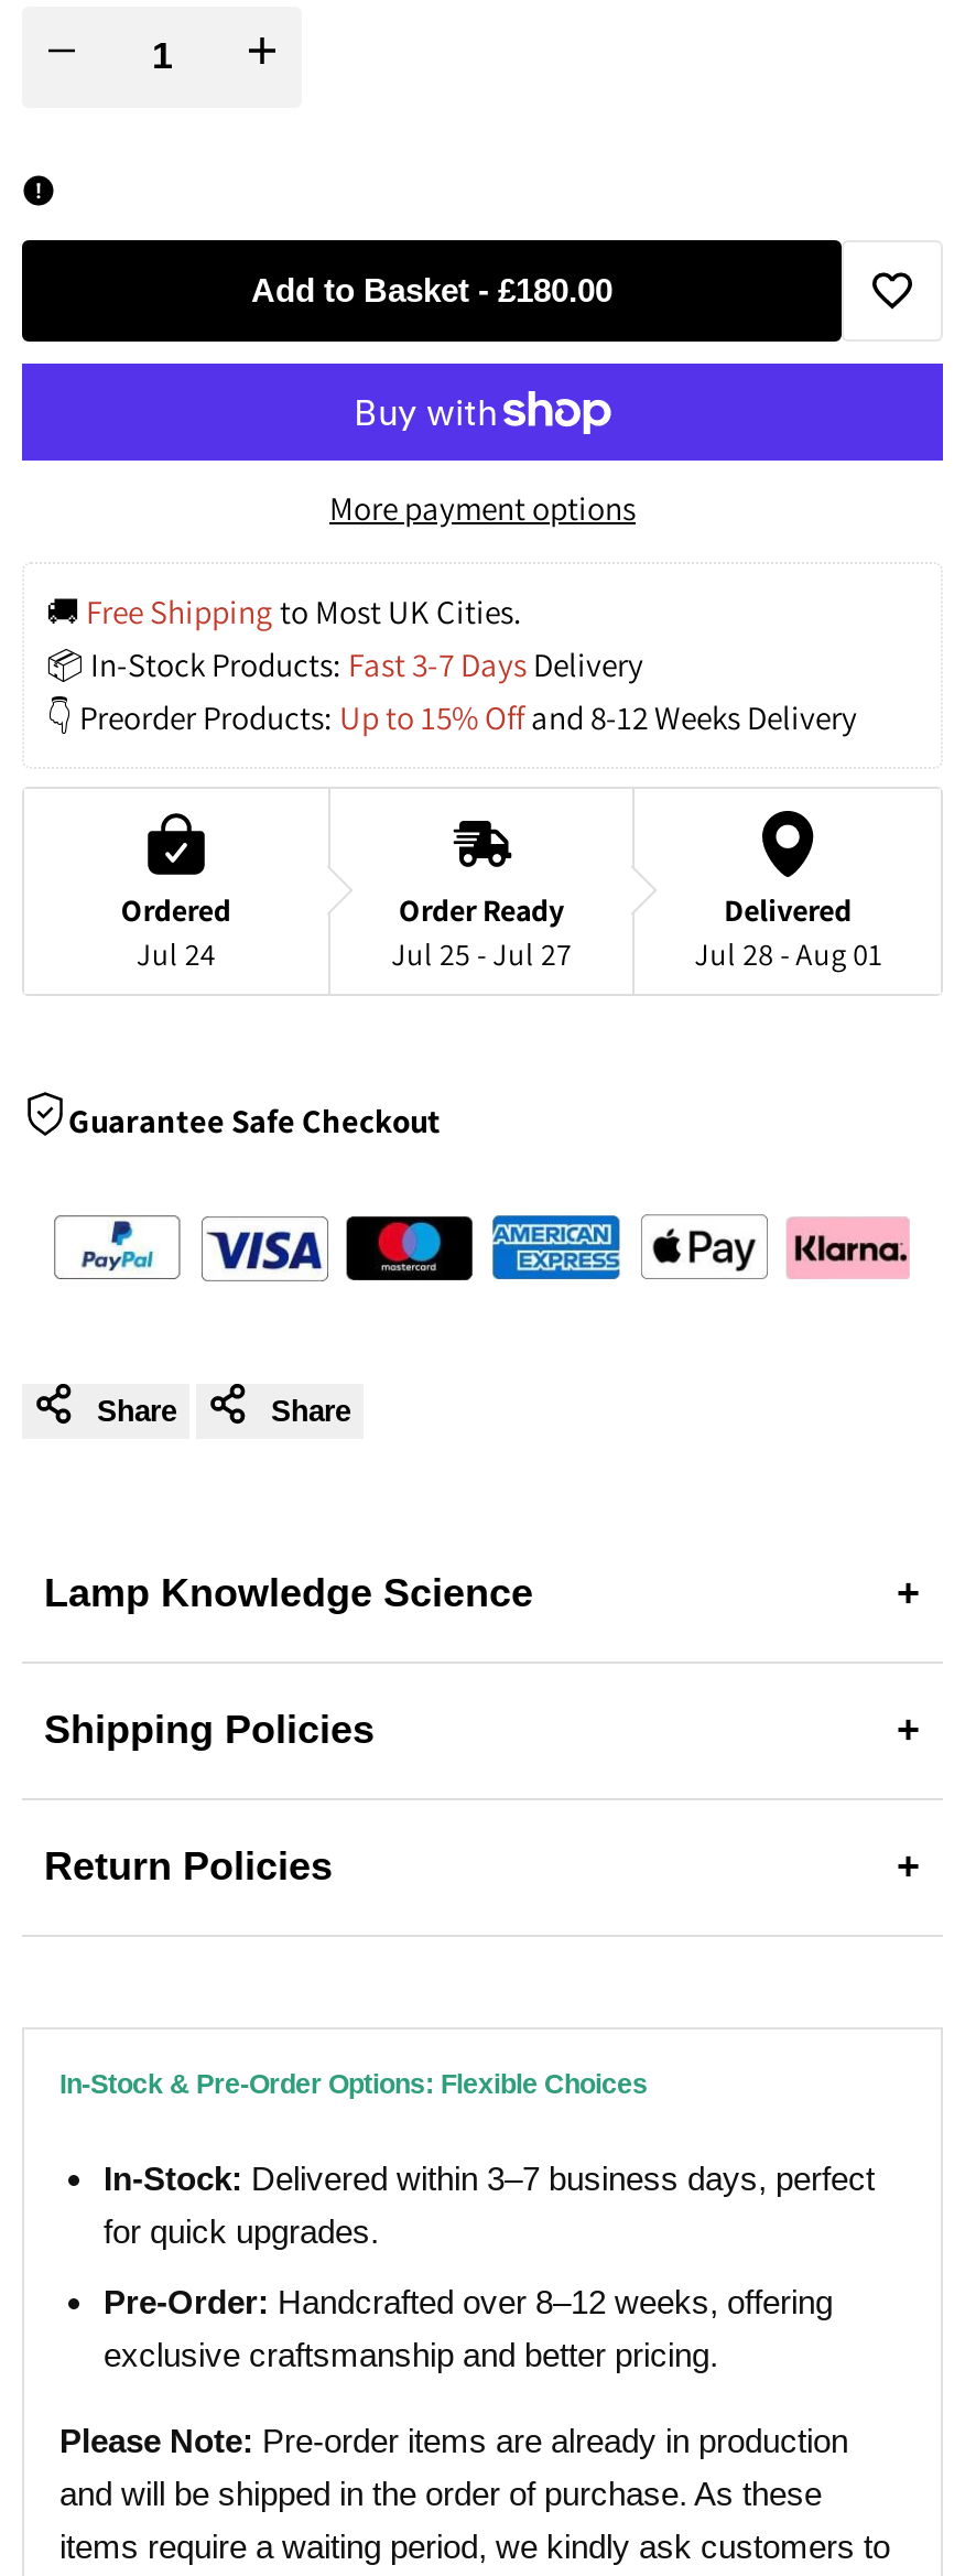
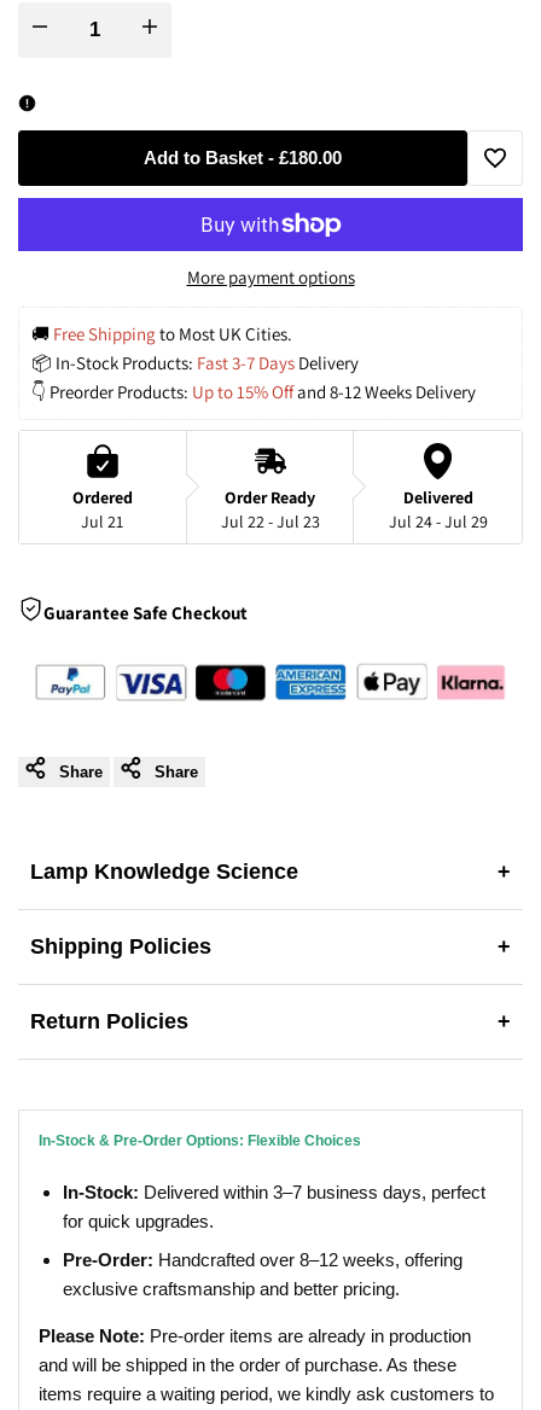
[136,933,215,973] Jul 24 -> [81,510,124,532] Jul 21
[391,933,572,973] Jul 25 - Jul 27 -> [220,510,319,532] Jul 22 - Jul 23
[694,933,882,973] Jul 28 - Aug 01 -> [388,510,488,532] Jul 24 - Jul 29

